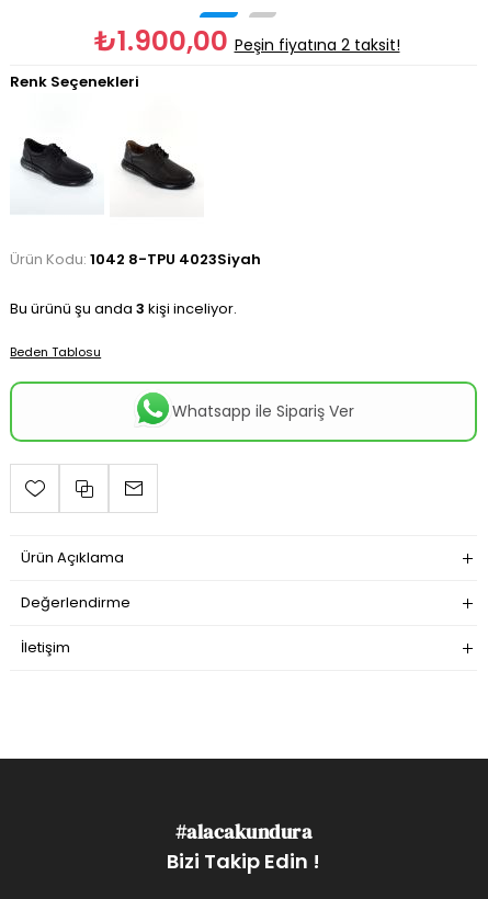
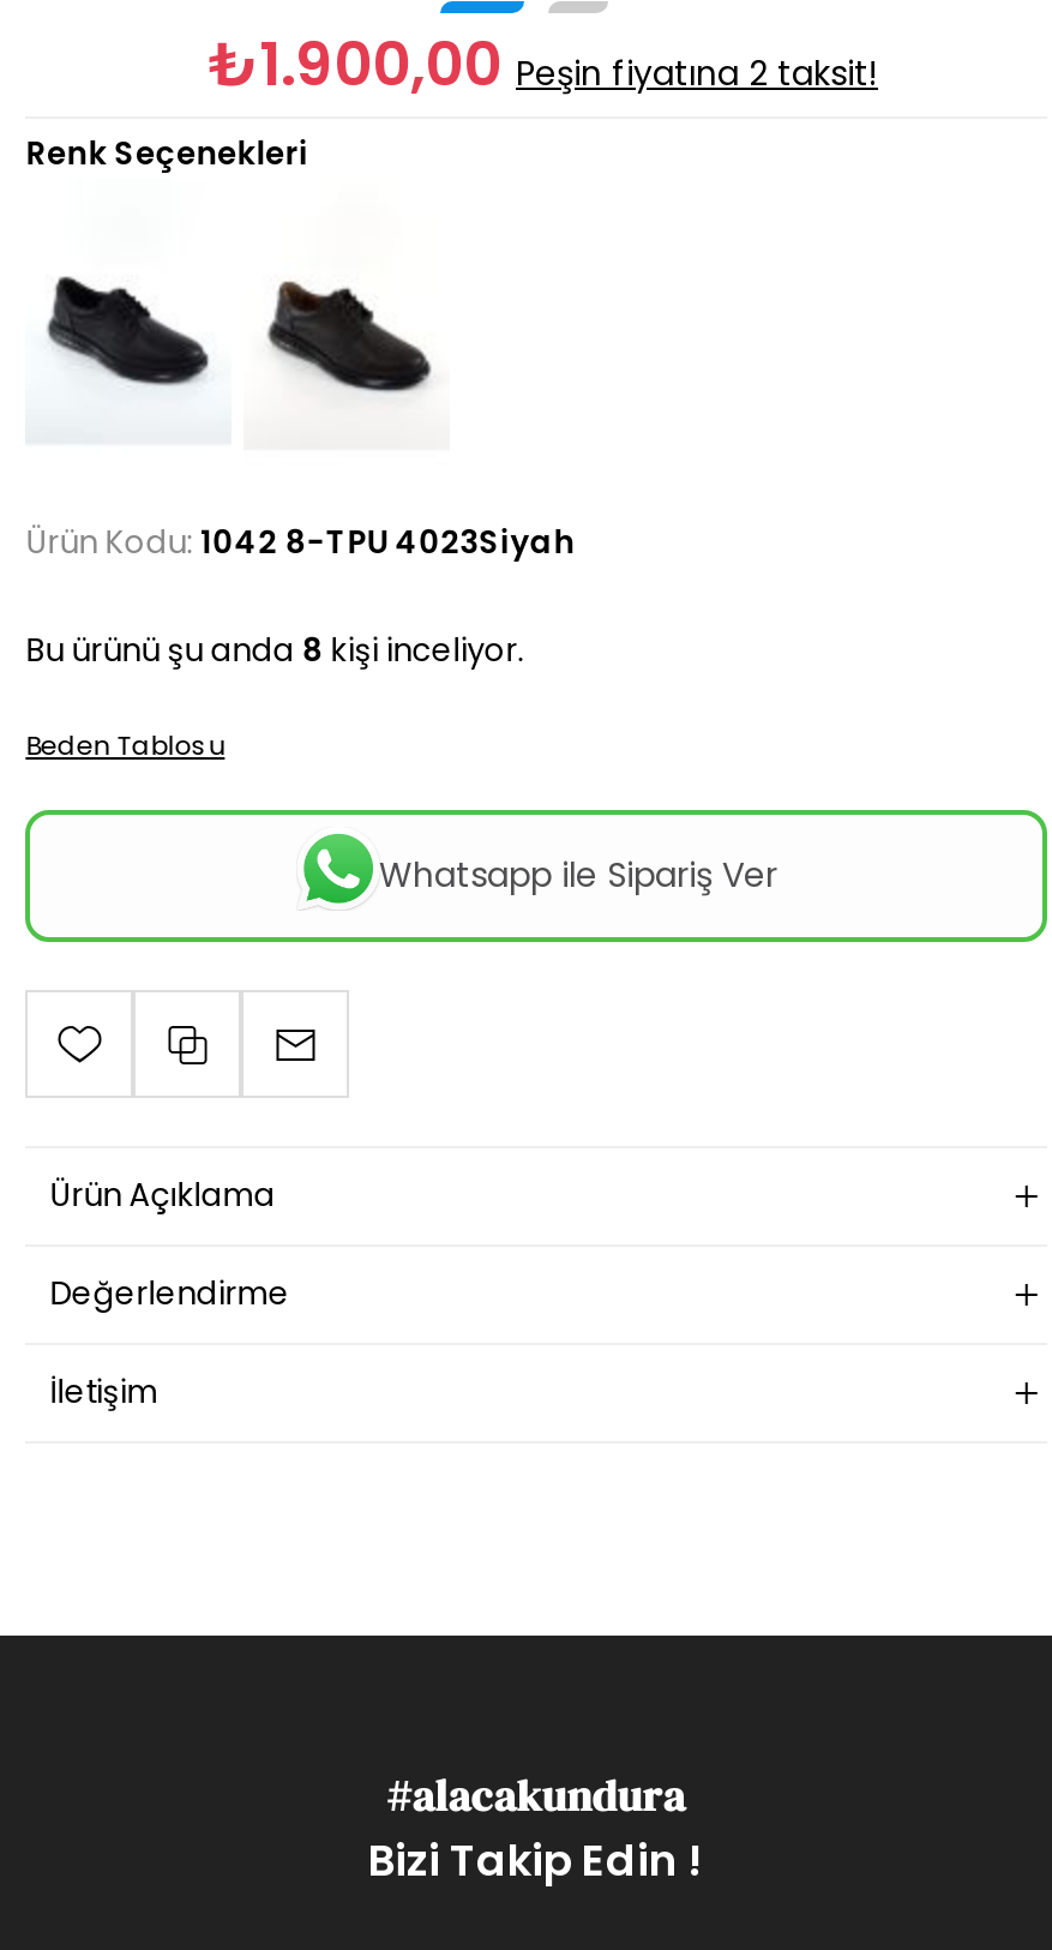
[10,298,237,319] Bu ürünü şu anda 3 kişi inceliyor. -> [26,628,525,673] Bu ürünü şu anda 8 kişi inceliyor.

